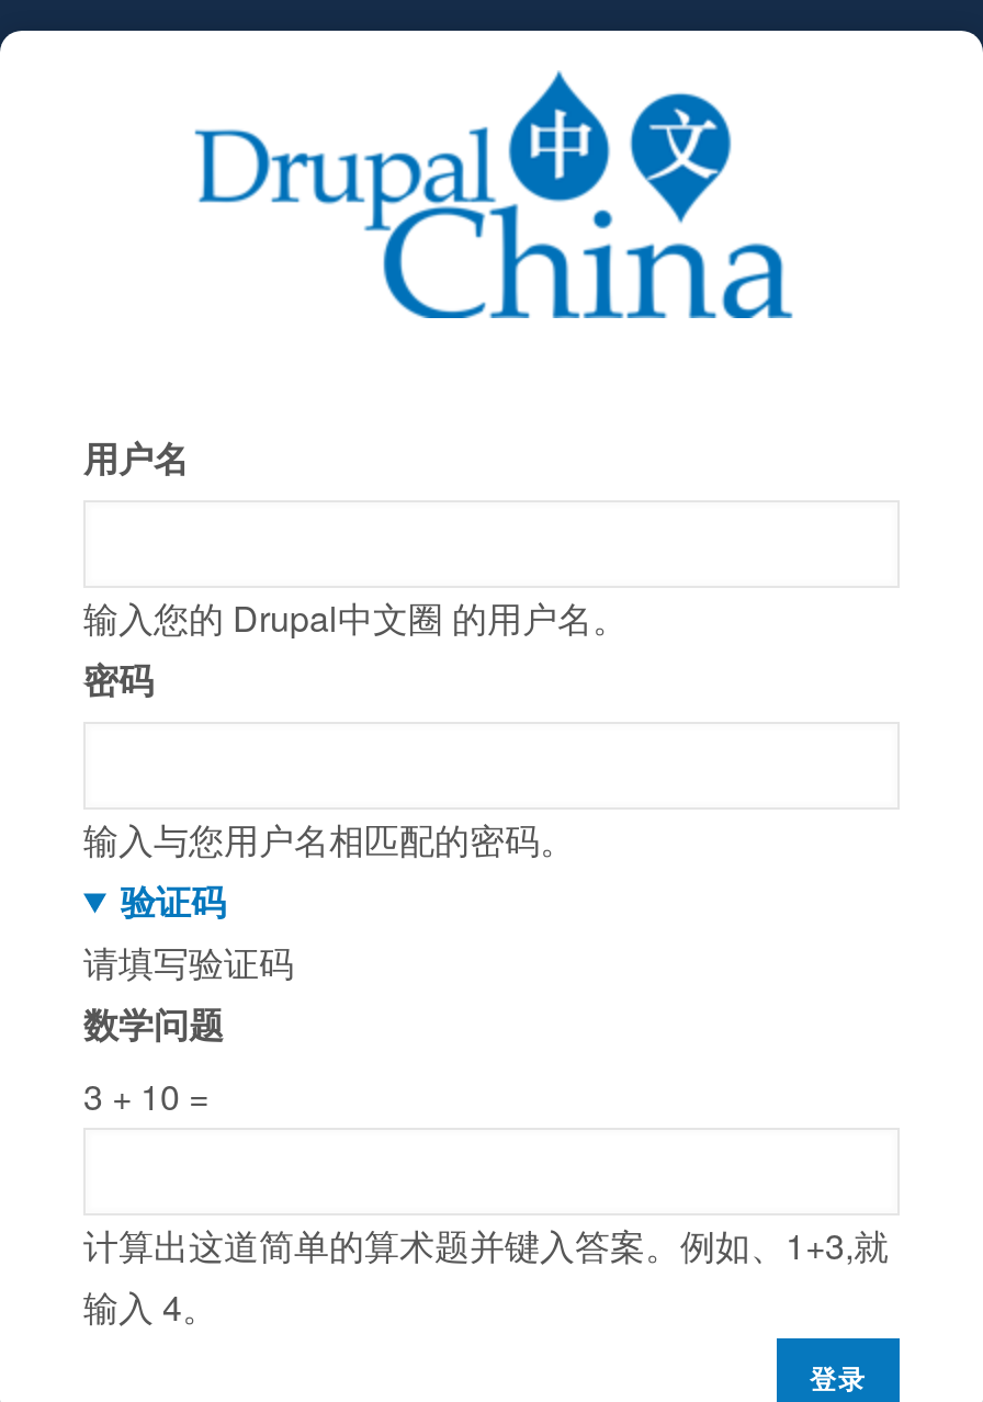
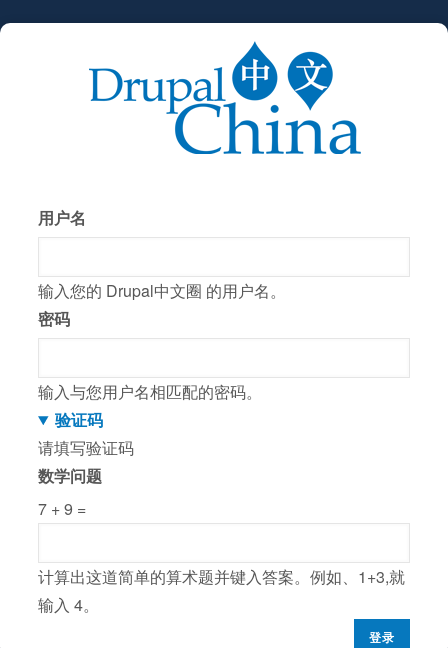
[83,1071,208,1121] 3 + 10 = -> [38,497,86,520] 7 + 9 =

